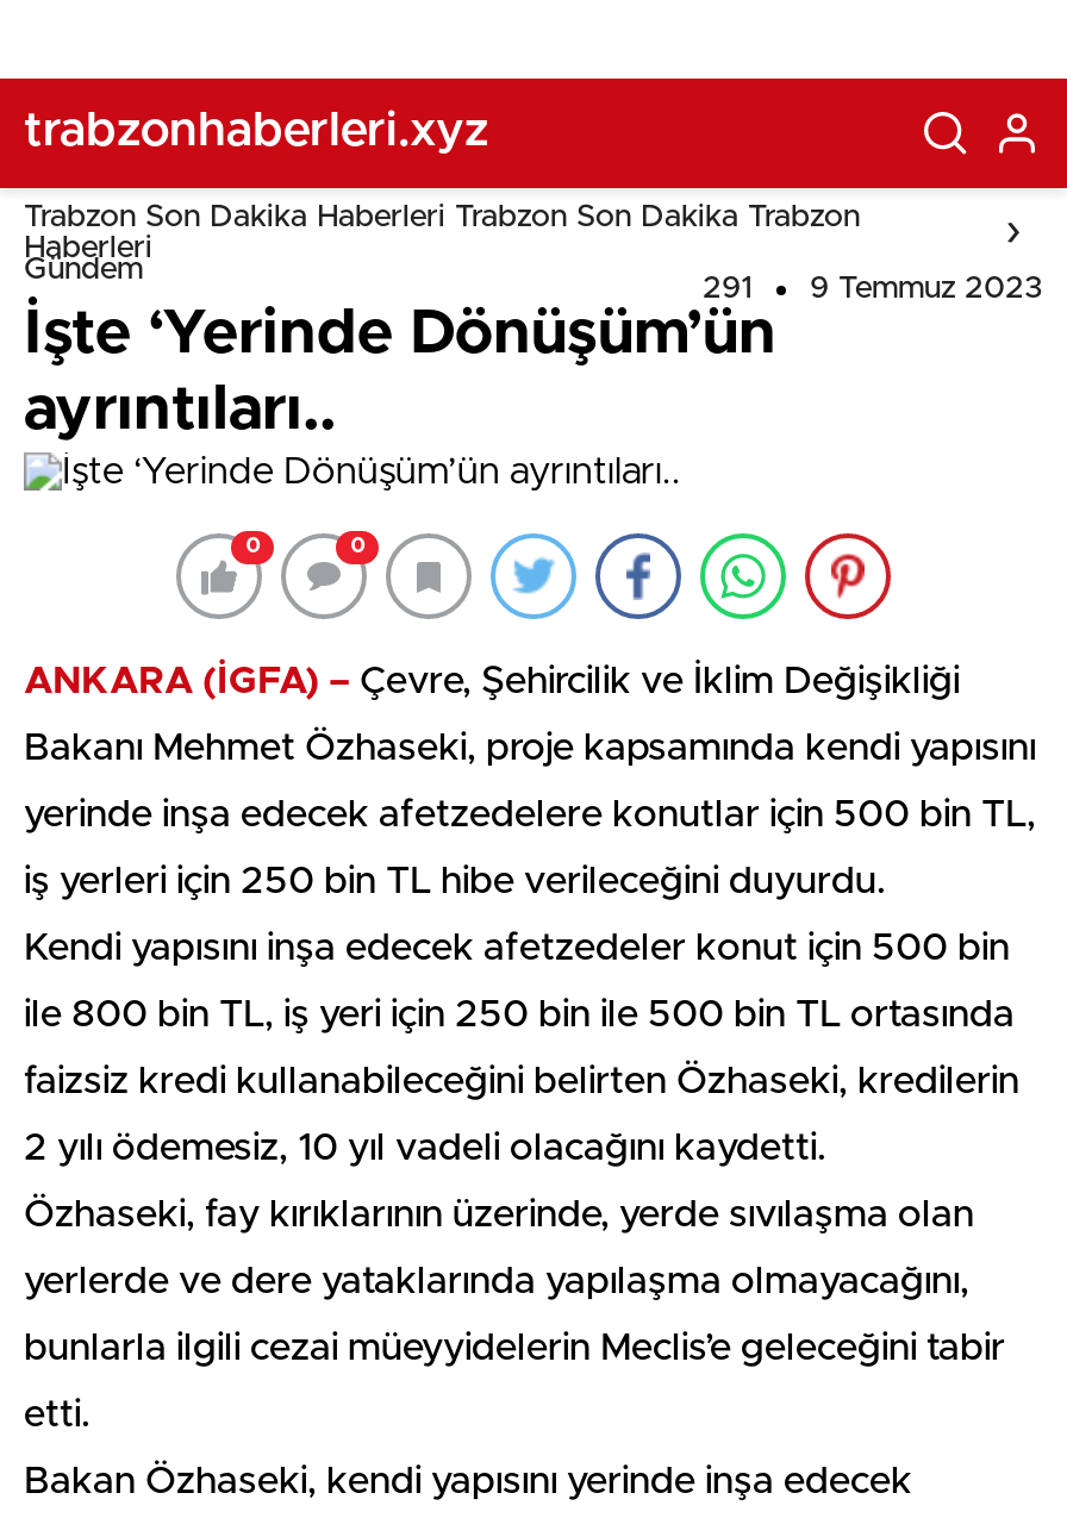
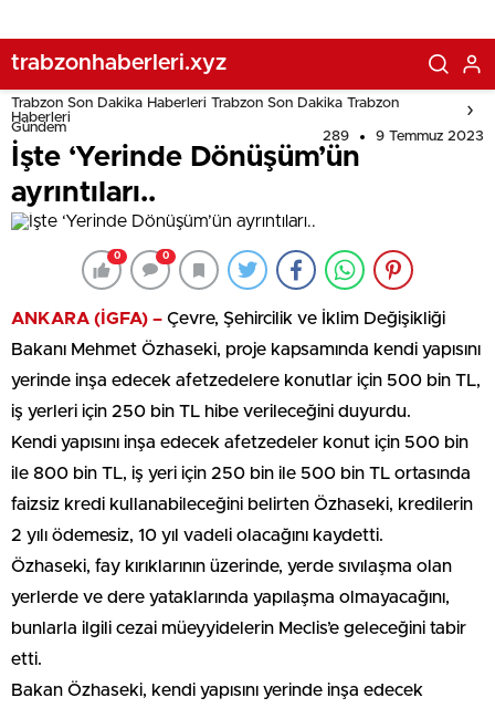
[703,274,1043,305] 291 9 Temmuz 2023 -> [323,129,484,144] 289 9 Temmuz 2023

